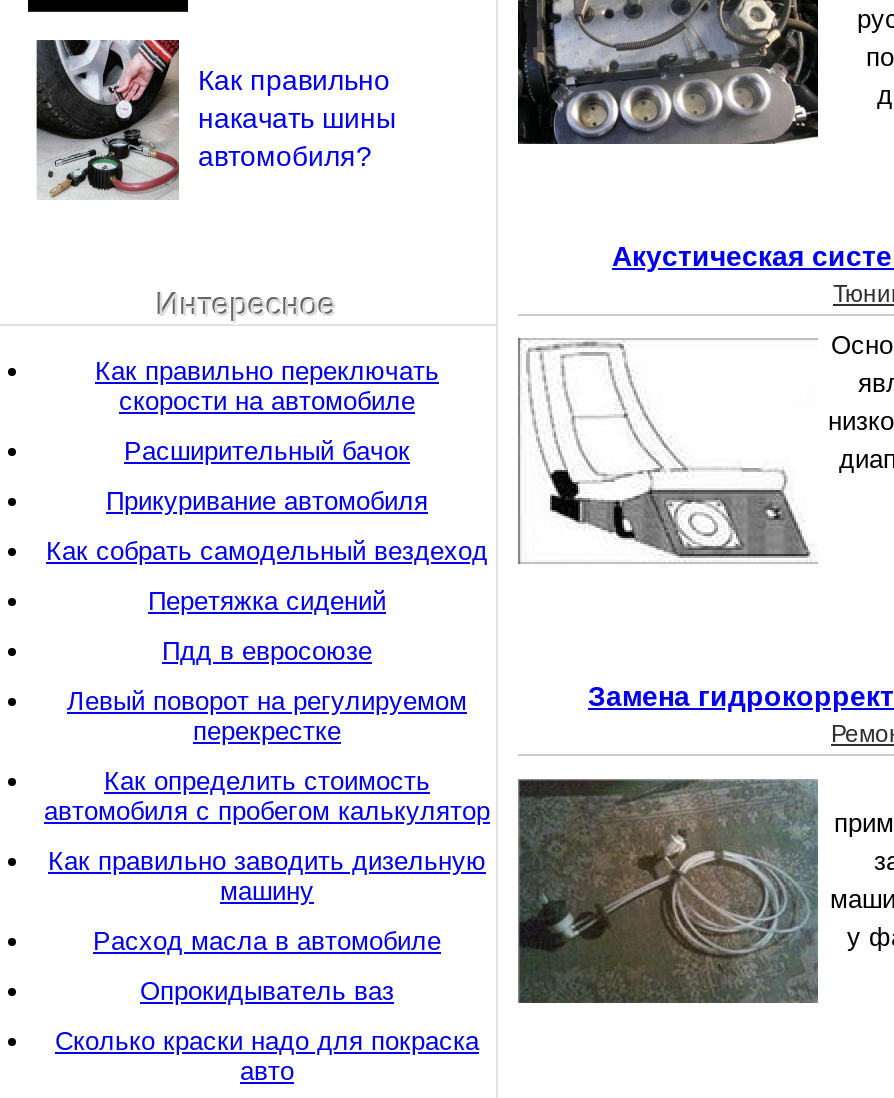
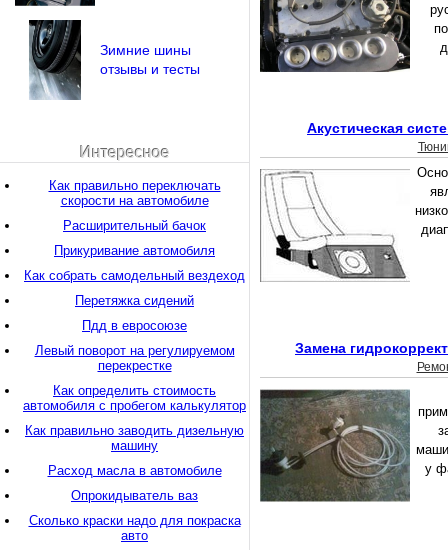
[34,38,396,200] [image] | Как правильно | накачать шины | автомобиля? -> [19,19,200,100] [image] | Зимние шины | отзывы и тесты

